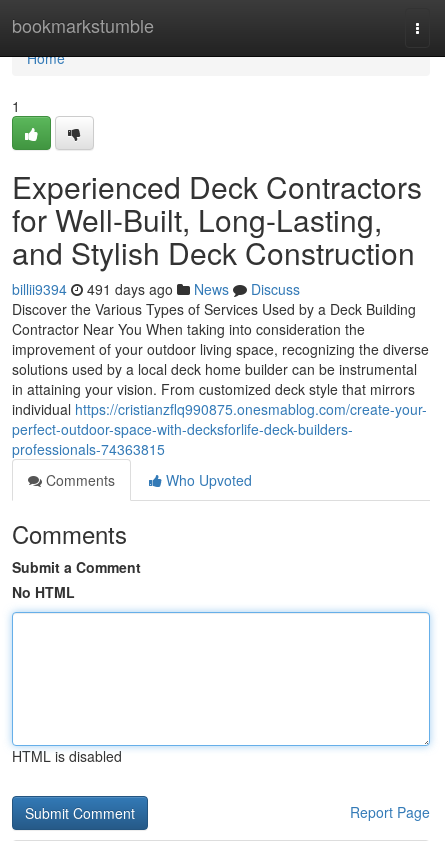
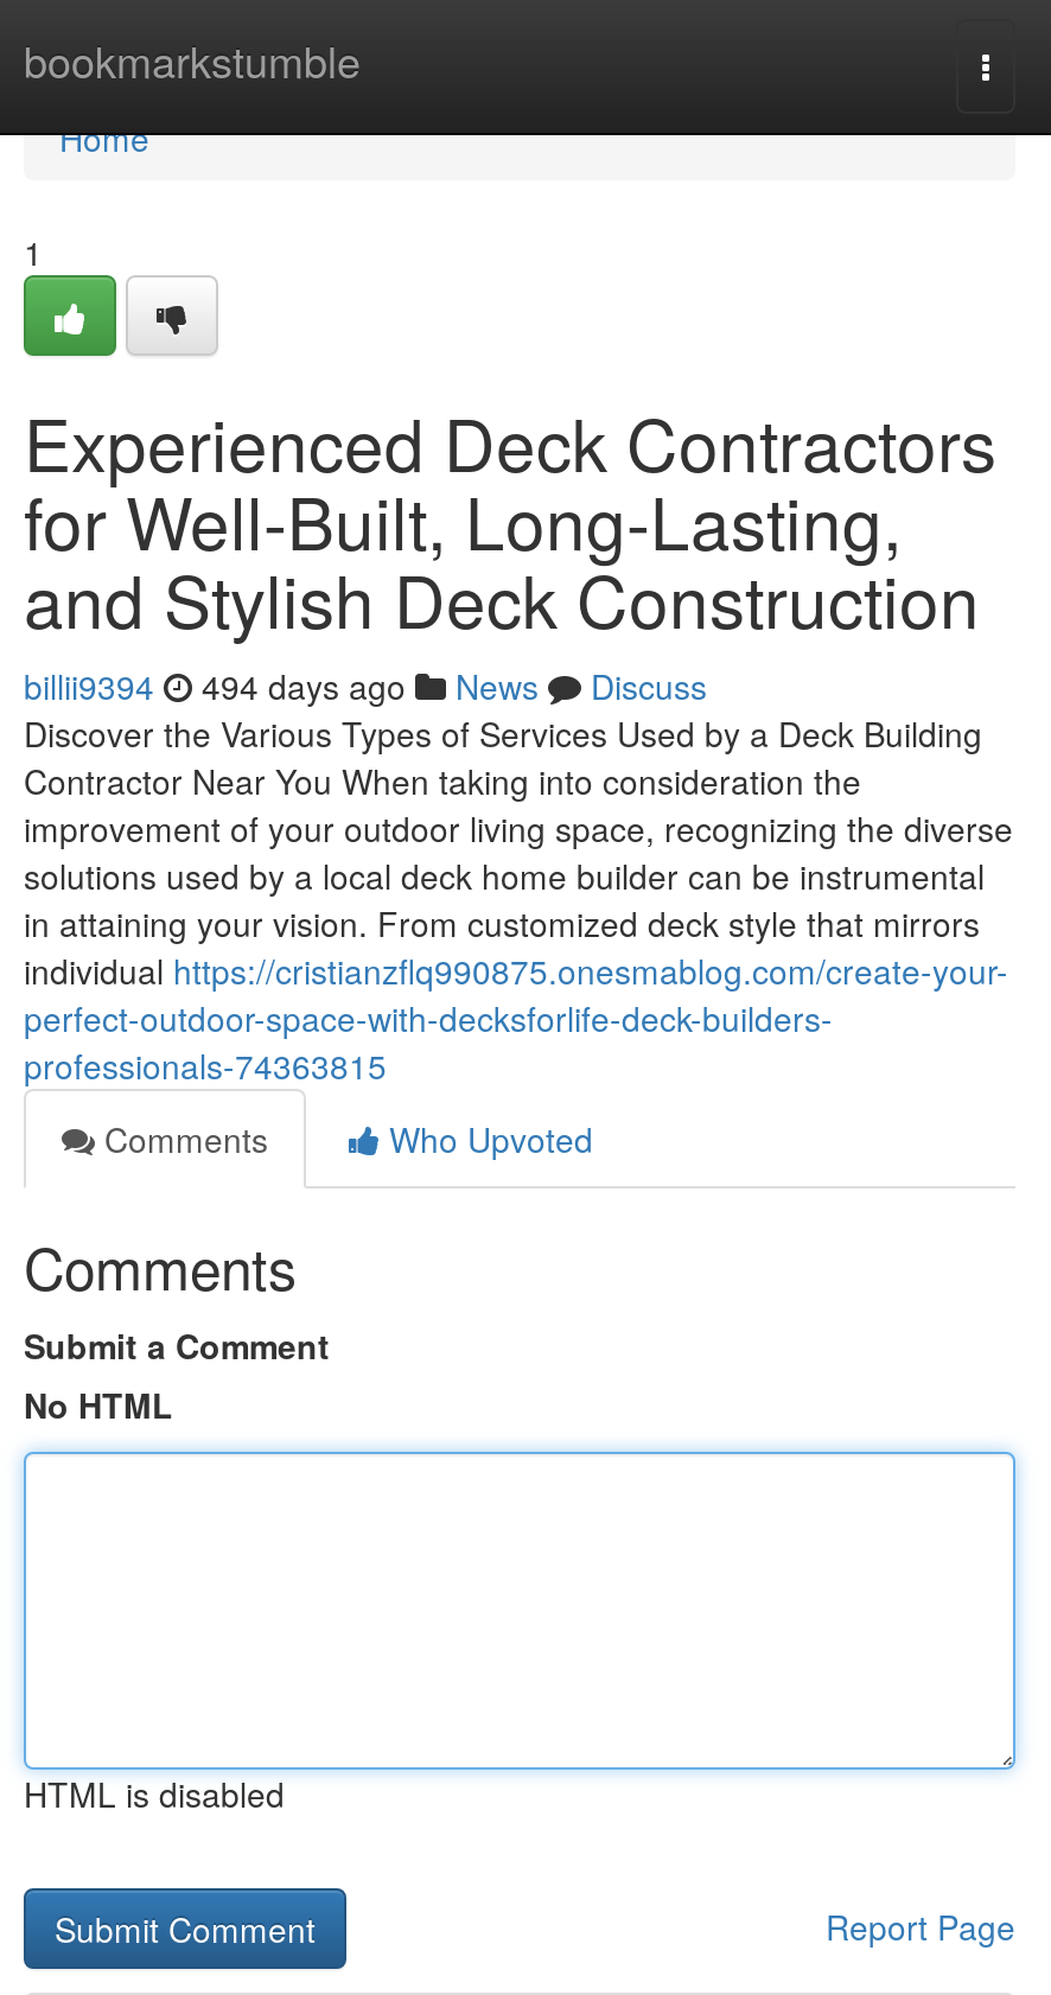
[12,279,300,299] billii9394 491 days ago News Discuss -> [24,662,707,709] billii9394 494 days ago News Discuss

